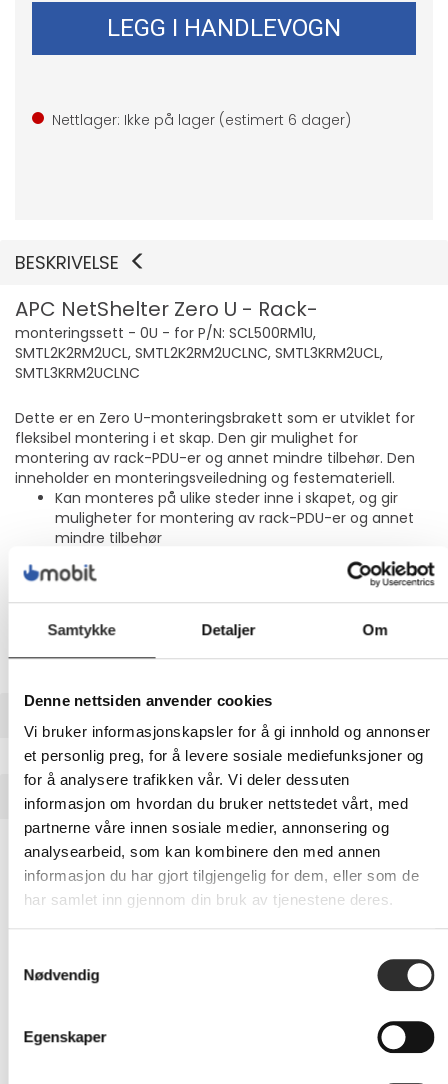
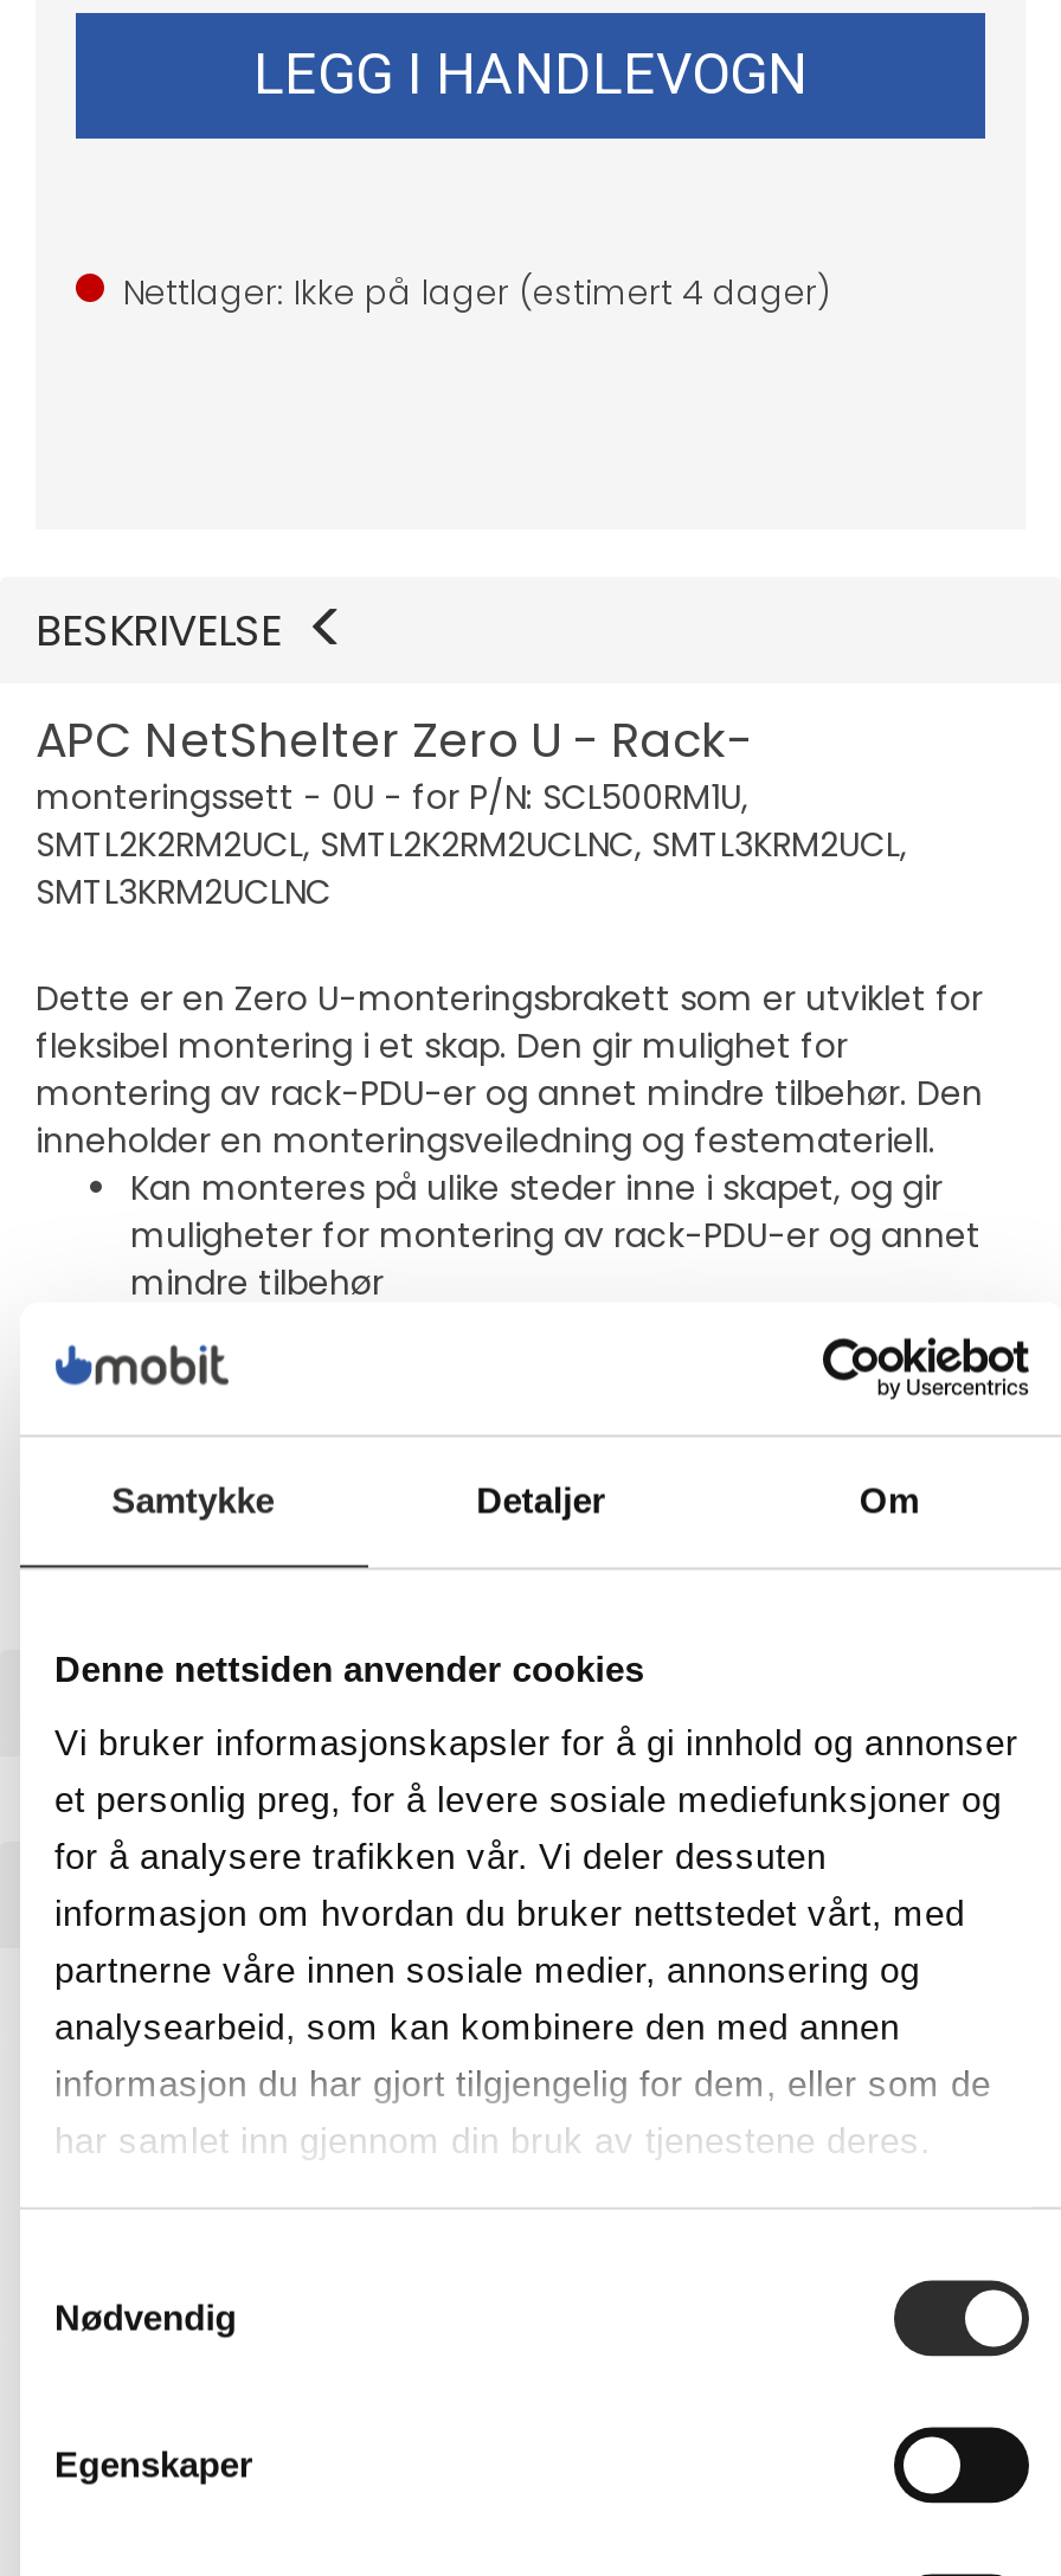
[52,110,351,130] Nettlager: Ikke på lager (estimert 6 dager) -> [123,269,831,316] Nettlager: Ikke på lager (estimert 4 dager)

